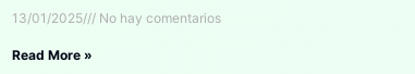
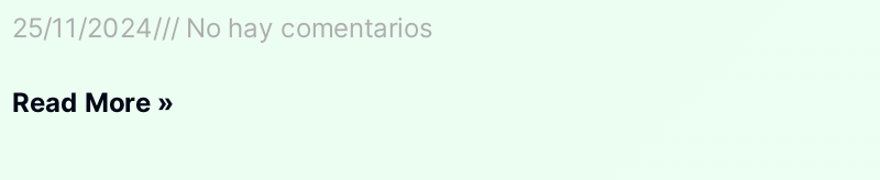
[12,10,221,27] 13/01/2025 No hay comentarios -> [12,11,432,44] 25/11/2024 No hay comentarios

